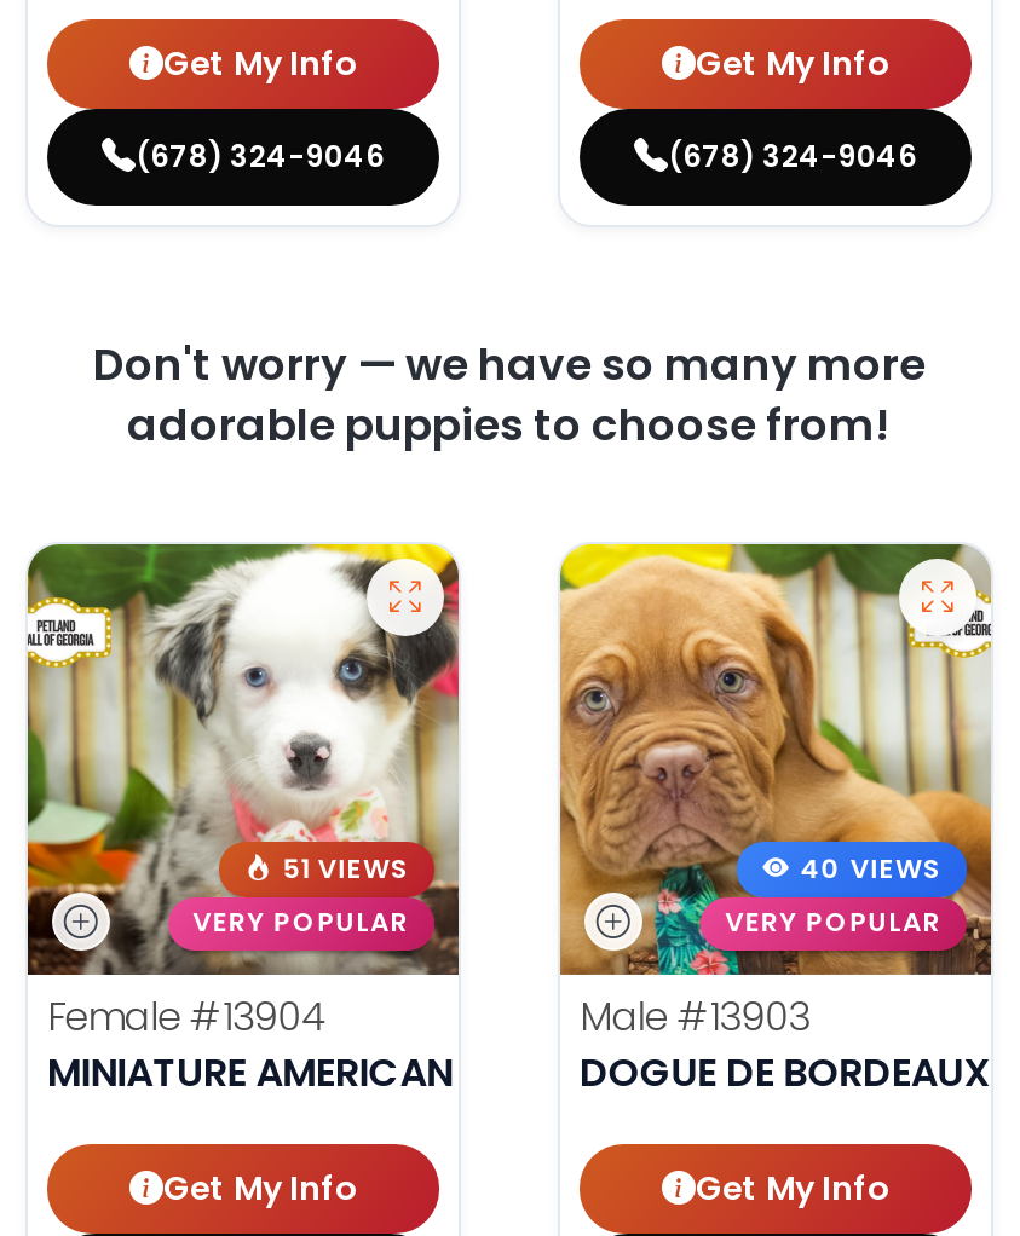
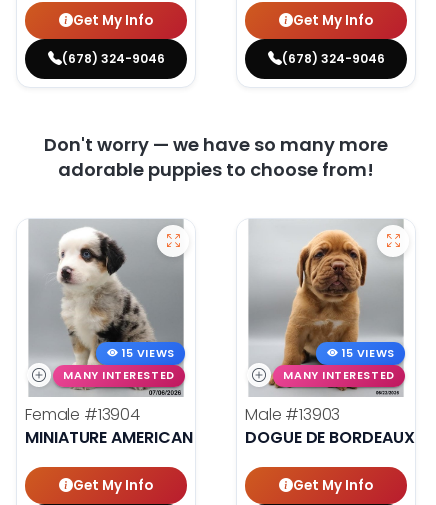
[25,542,461,977] [image] | 51 VIEWS -> [17,219,195,397] [image] | 15 VIEWS
[558,542,993,977] [image] | 40 VIEWS -> [237,219,415,397] [image] | 15 VIEWS
[193,906,409,942] VERY POPULAR -> [63,368,175,383] MANY INTERESTED
[725,906,942,942] VERY POPULAR -> [283,368,395,383] MANY INTERESTED

